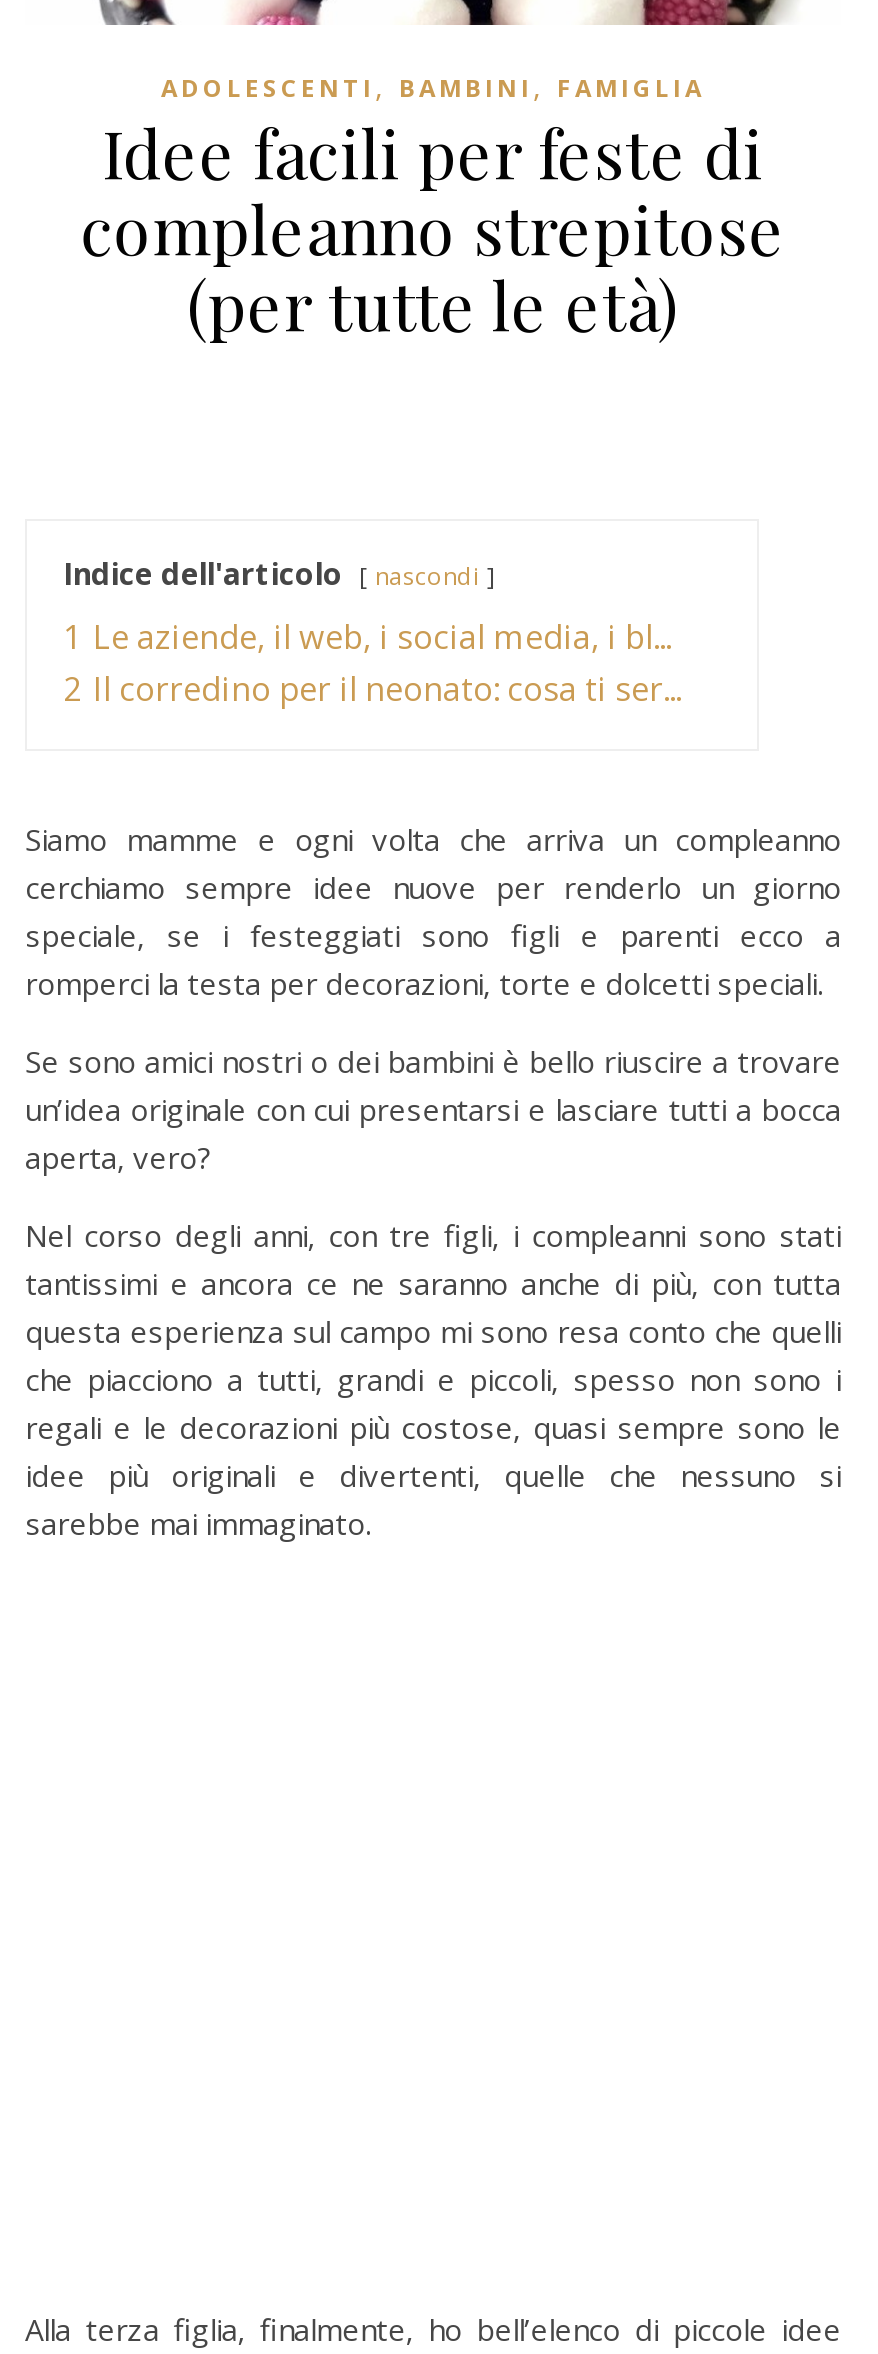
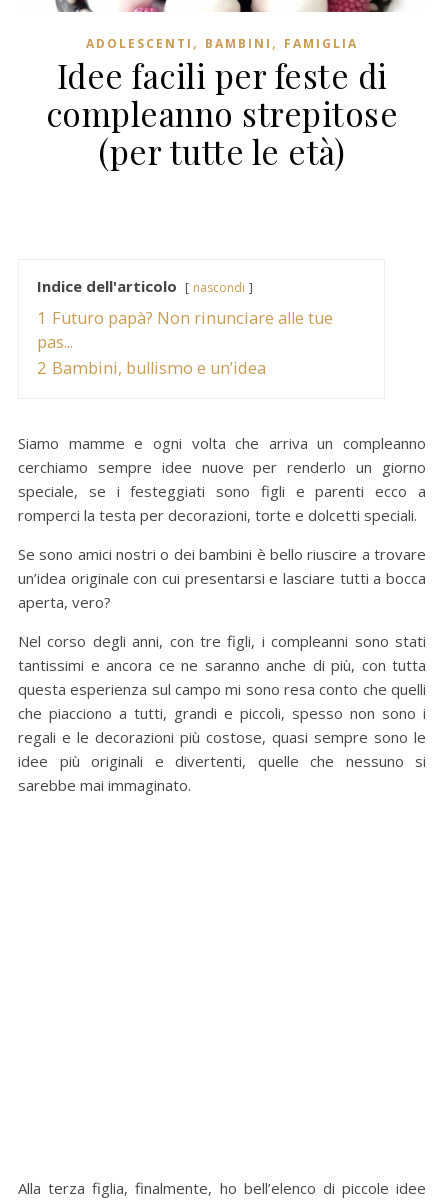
[63,614,681,710] 1 Le aziende, il web, i social media, i bl... | 2 Il corredino per il neonato: cosa ti ser... -> [37,307,333,379] 1 Futuro papà? Non rinunciare alle tue | pas... | 2 Bambini, bullismo e un’idea

